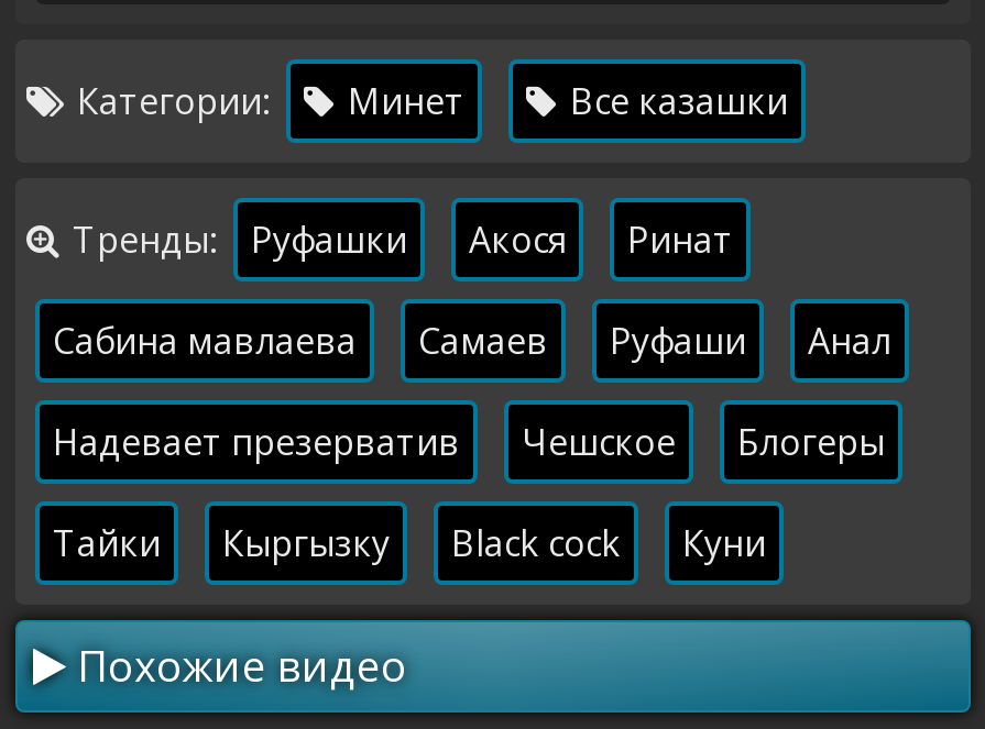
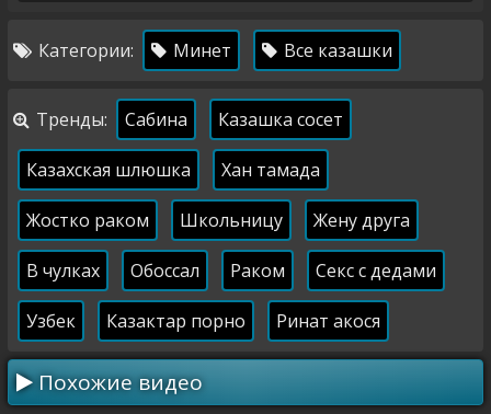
[53,216,891,568] Тренды: Руфашки | Акося | Ринат | Сабина мавлаева | Самаев | Руфаши | Анал | Надевает презерватив | Чешское | Блогеры | Тайки | Кыргызку | Black cock | Куни -> [26,107,436,333] Тренды: Сабина | Казашка сосет | Казахская шлюшка | Хан тамада | Жостко раком | Школьницу | Жену друга | В чулках | Обоссал | Раком | Секс с дедами | Узбек | Казактар порно | Ринат акося

